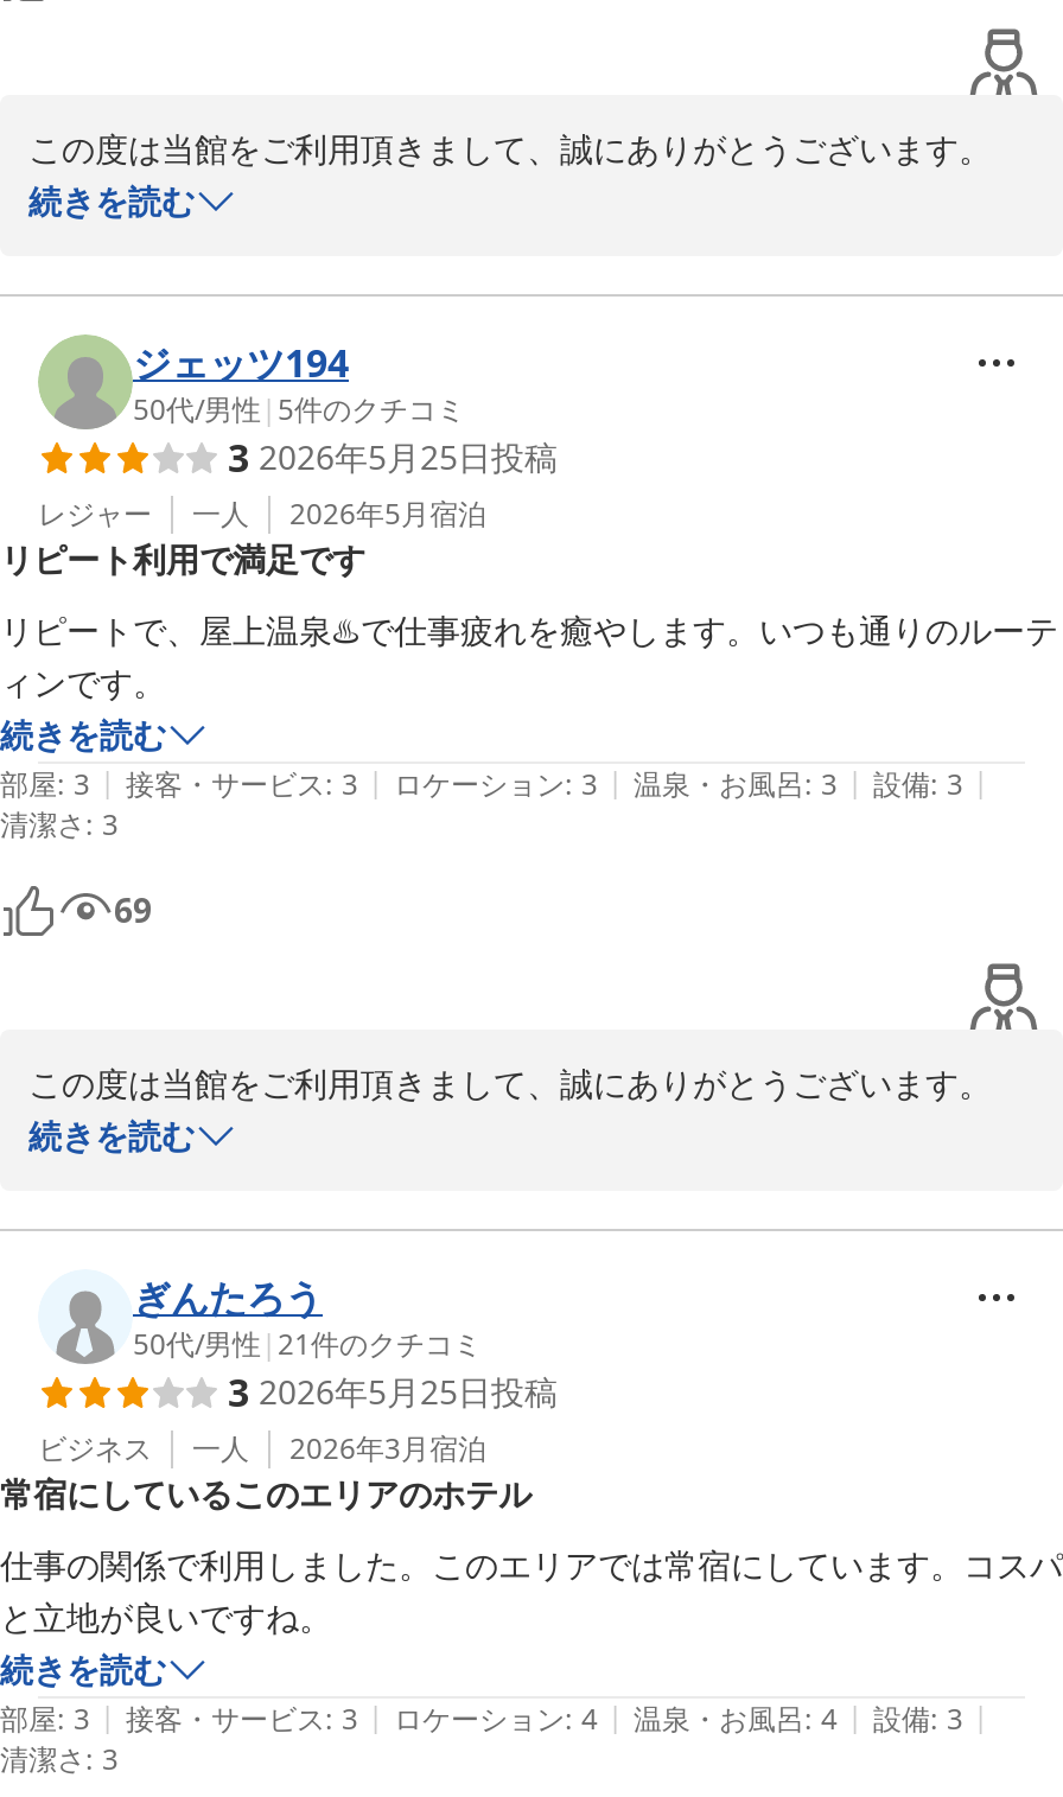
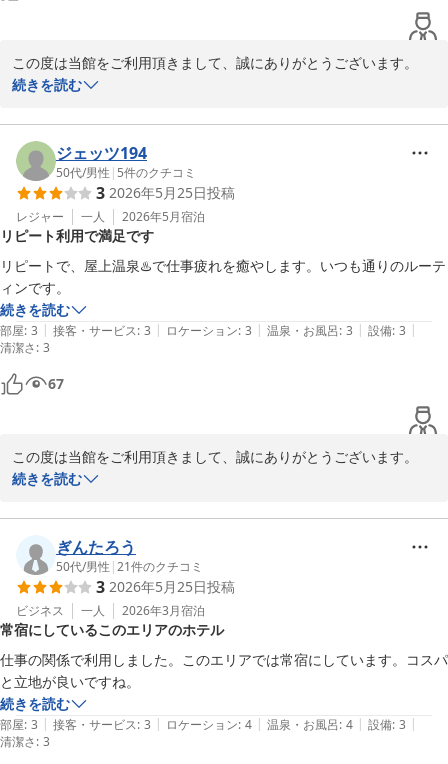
[114,887,152,932] 69 -> [48,374,64,393] 67

